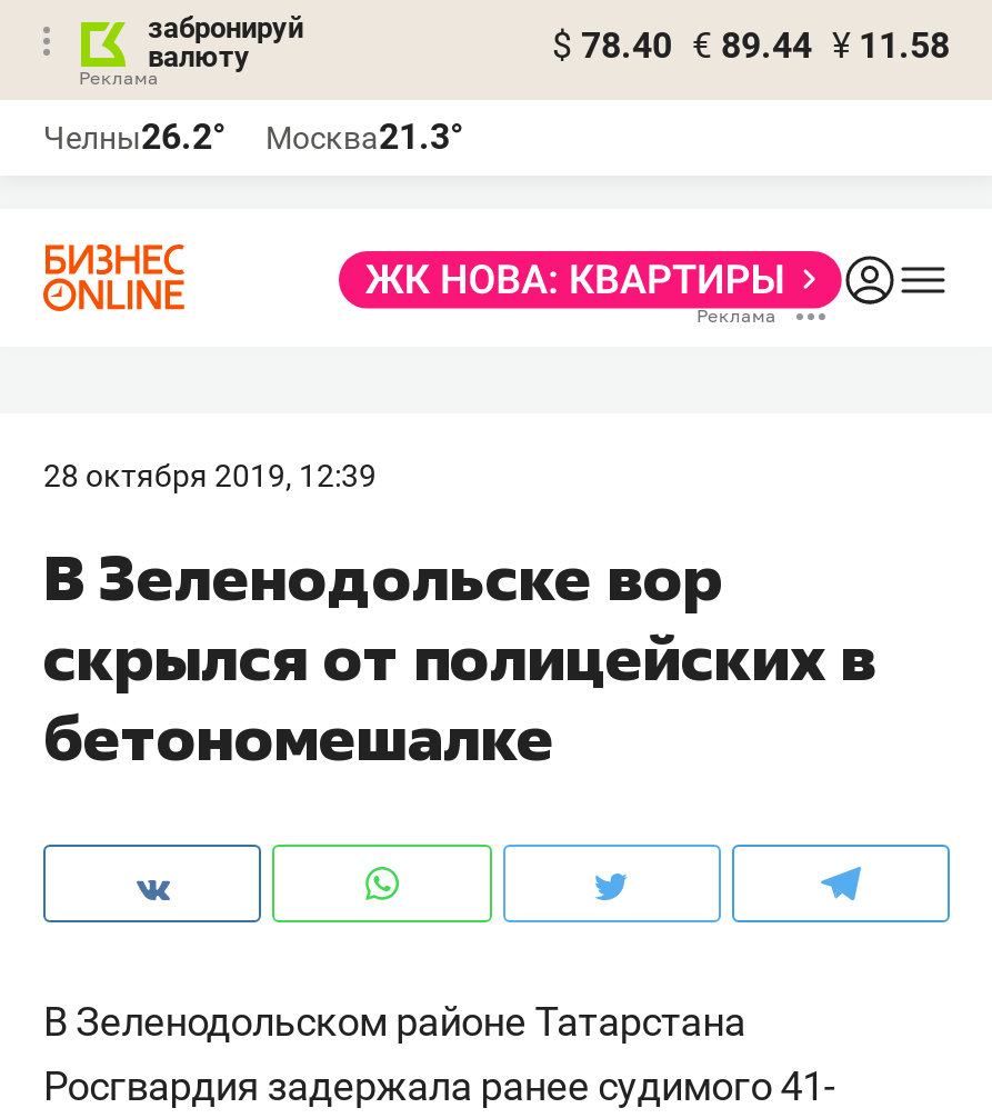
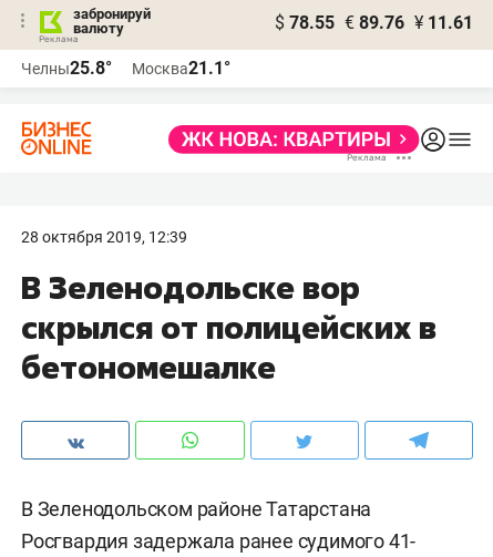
[552,24,950,67] $ 78.40 € 89.44 ¥ 11.58 -> [275,12,473,33] $ 78.55 € 89.76 ¥ 11.61
[43,116,226,158] Челны26.2° -> [21,58,112,79] Челны25.8°
[265,116,463,158] Москва21.3° -> [132,58,230,79] Москва21.1°

